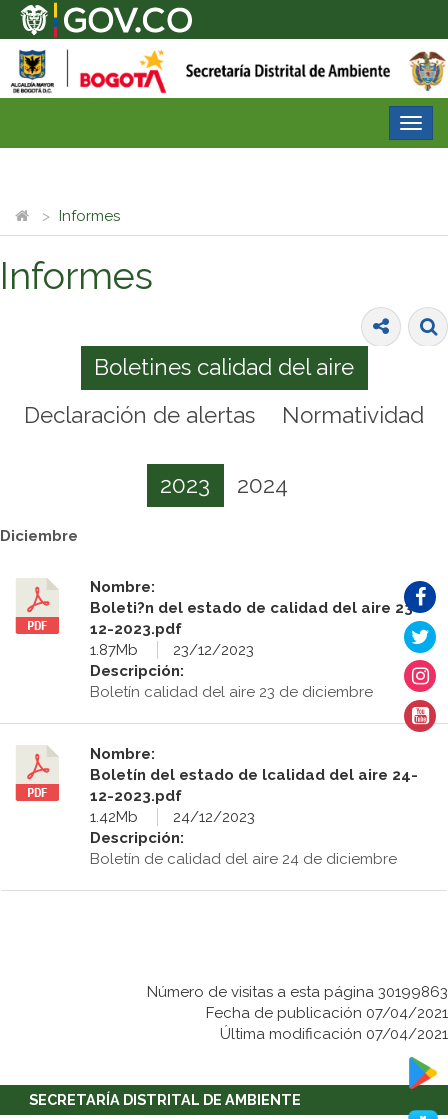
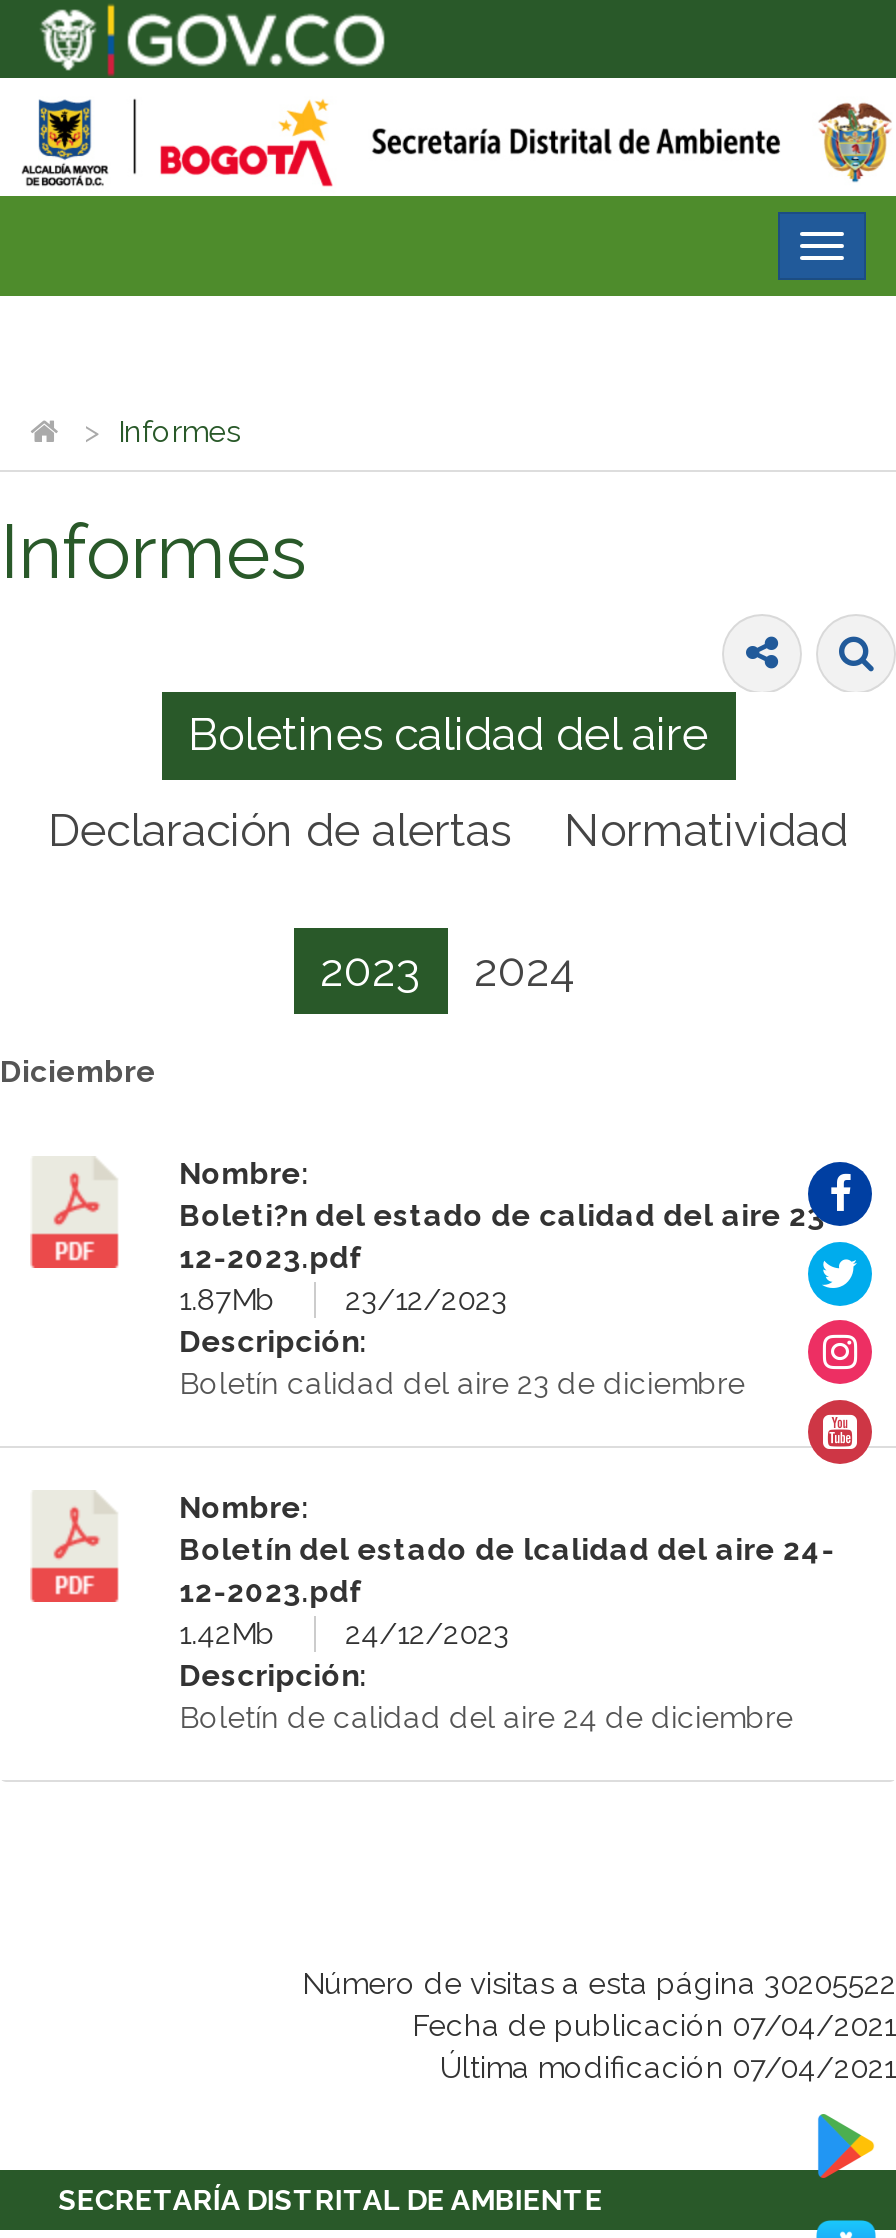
[147,983,448,1001] Número de visitas a esta página 30199863 -> [302,1967,896,2003] Número de visitas a esta página 30205522

